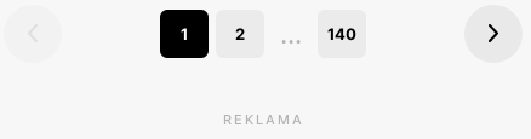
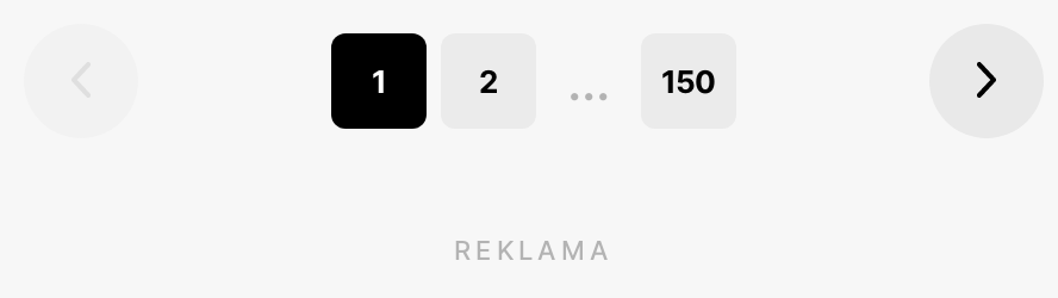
[327,25,356,44] 140 -> [661,63,716,101] 150

